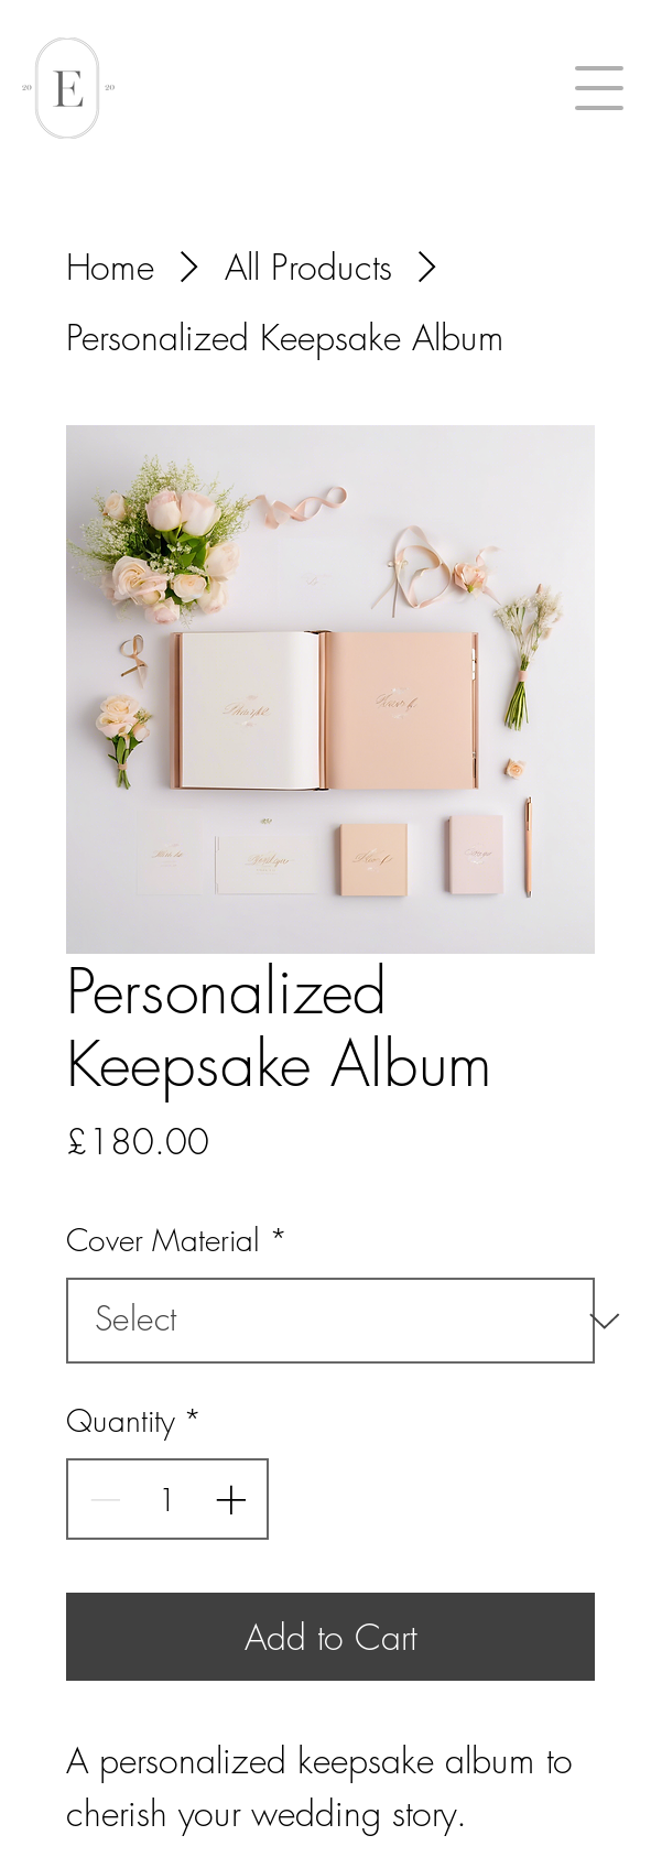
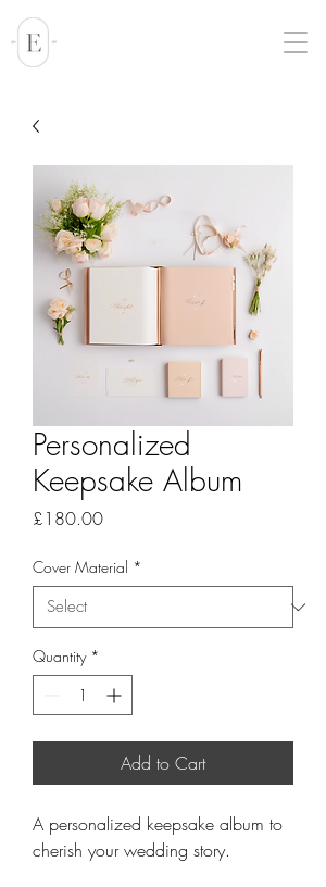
[66,242,504,361] Home | All Products | Personalized Keepsake Album -> none

